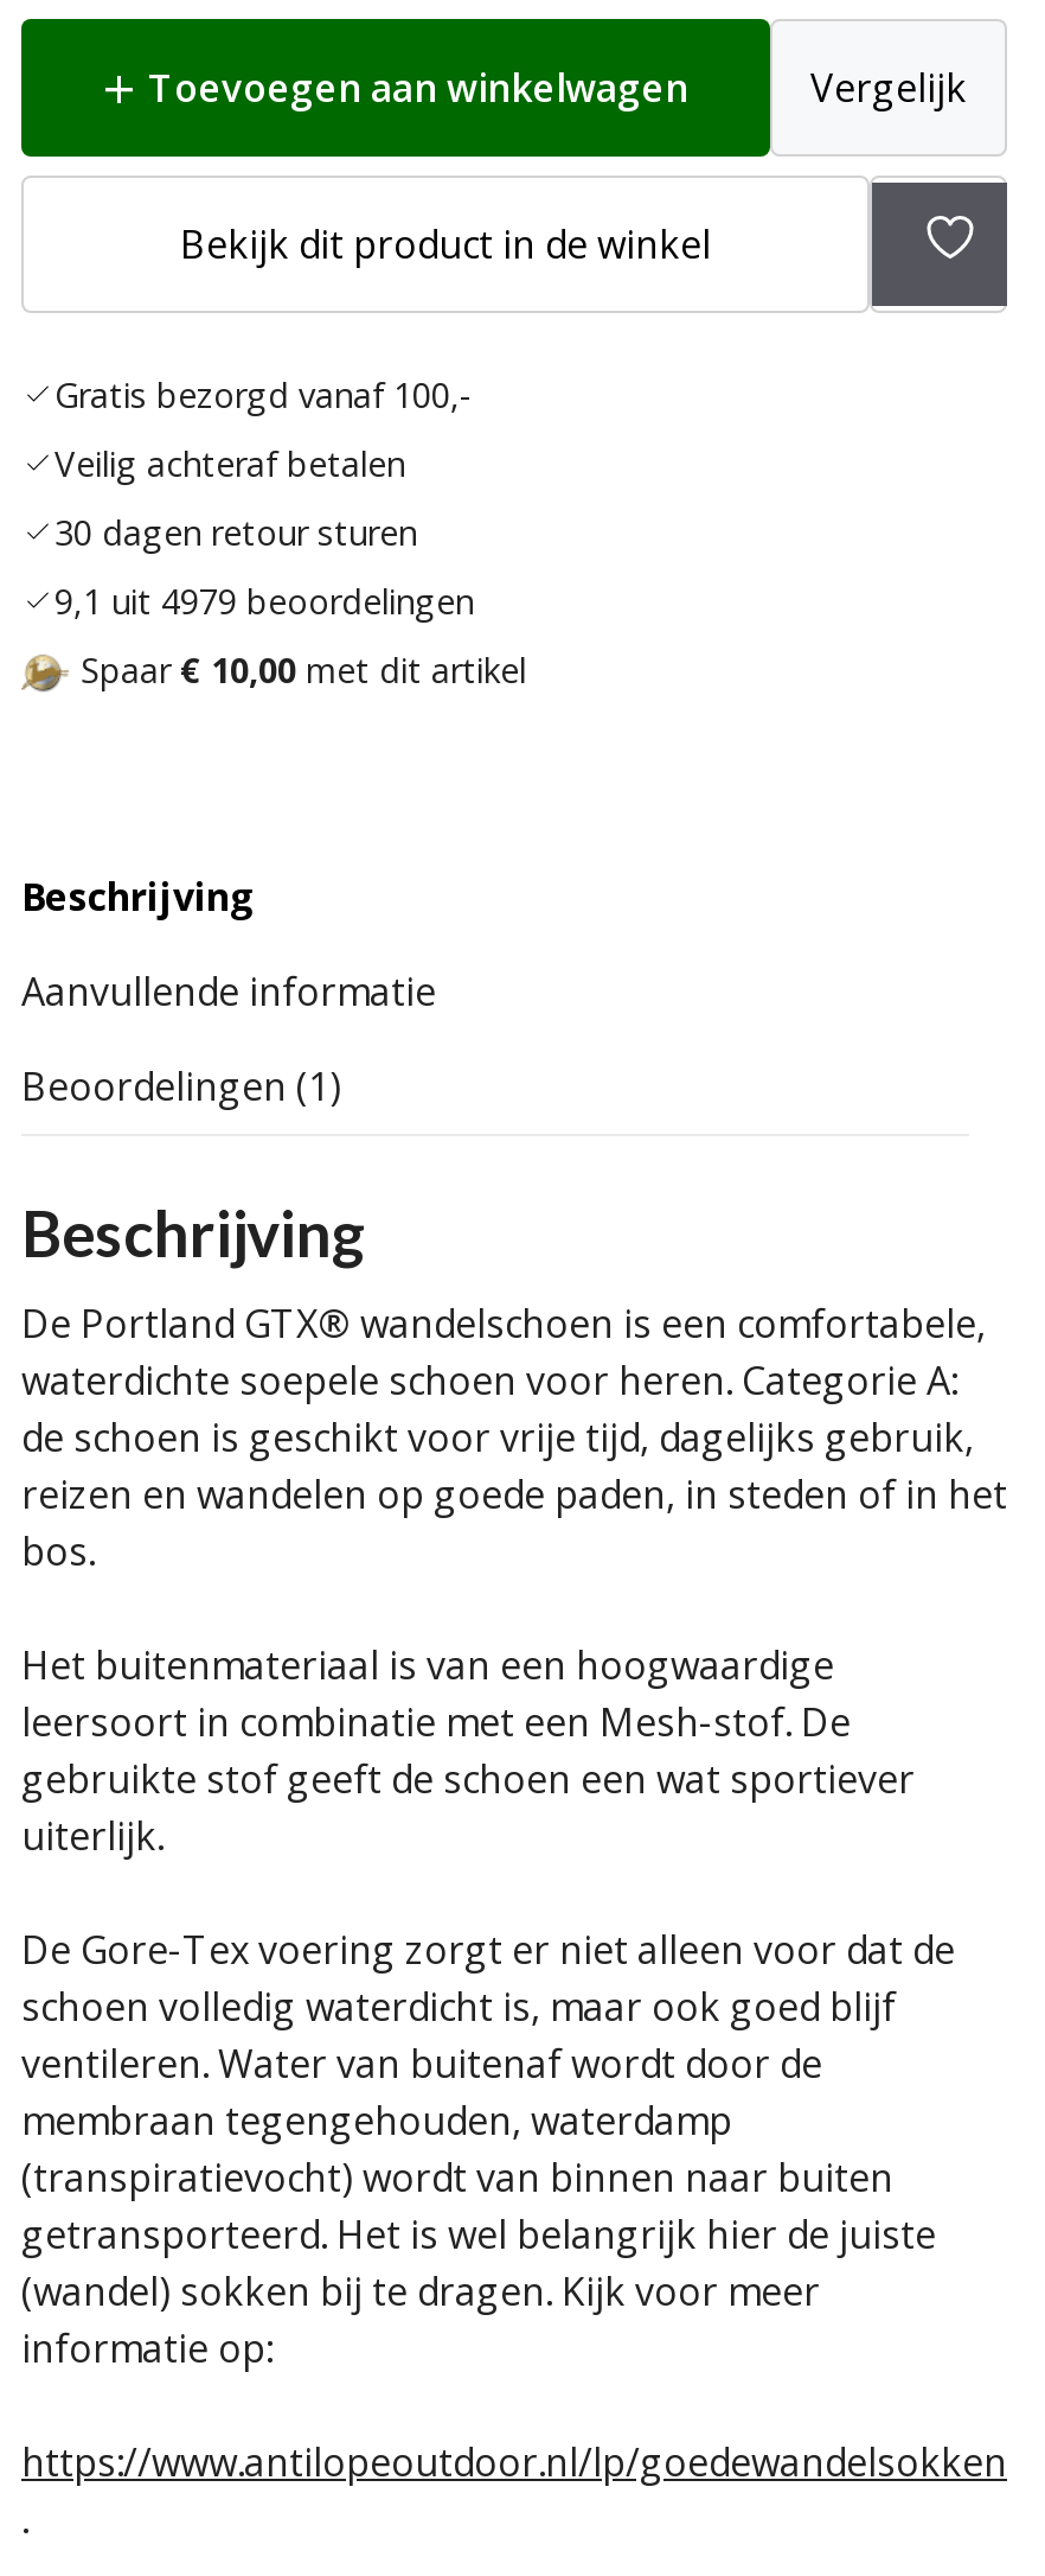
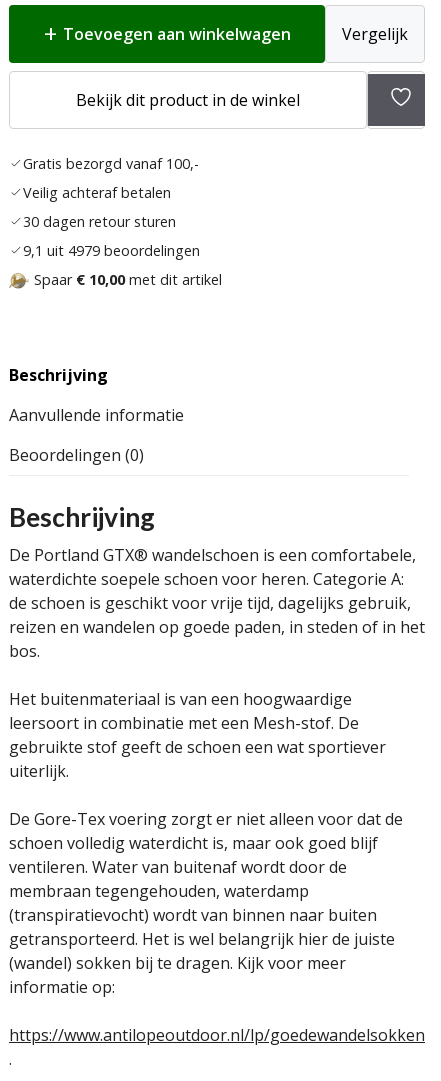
[21,1061,341,1113] Beoordelingen (1) -> [9,444,144,466] Beoordelingen (0)

